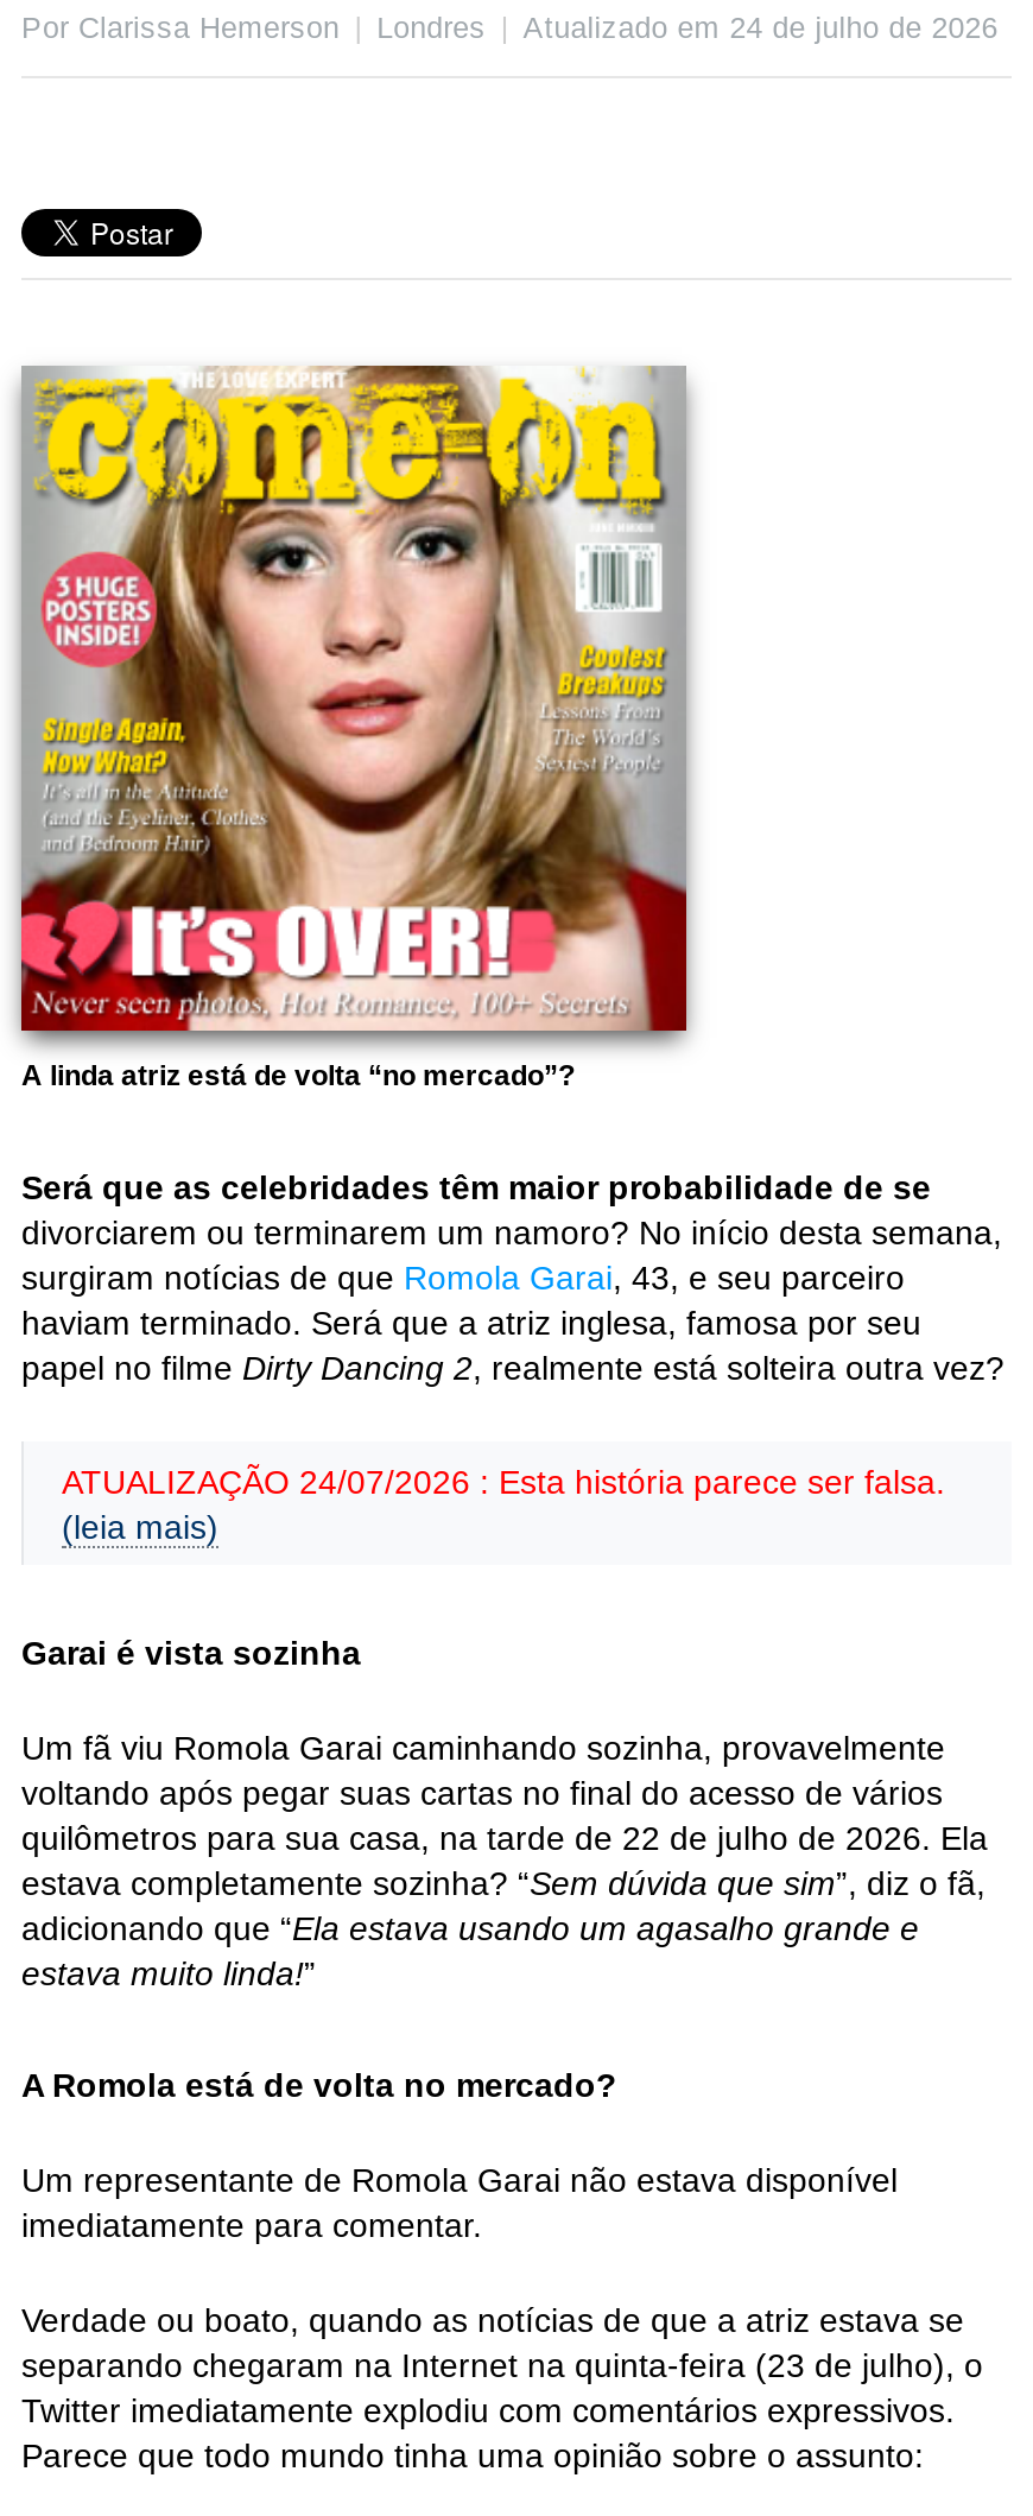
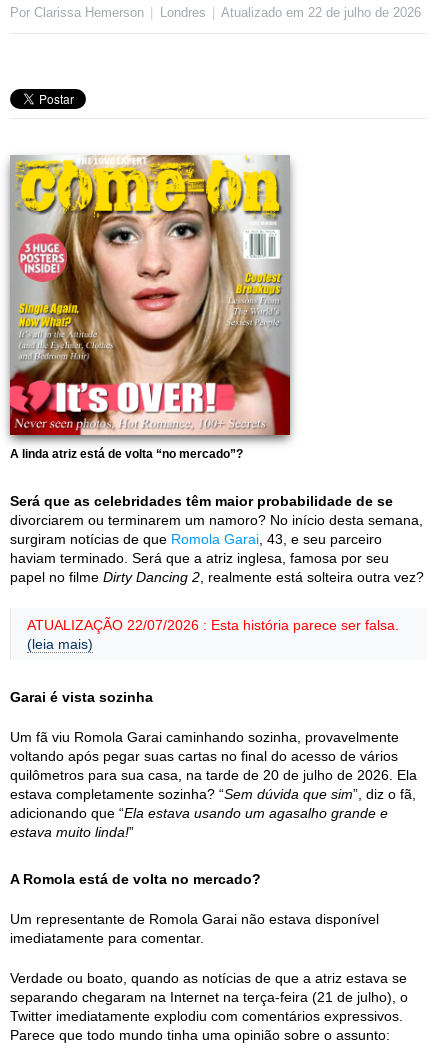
[523,12,998,45] Atualizado em 24 de julho de 2026 -> [221,6,421,20] Atualizado em 22 de julho de 2026
[62,1463,945,1501] ATUALIZAÇÃO 24/07/2026 : Esta história parece ser falsa. -> [27,617,399,633] ATUALIZAÇÃO 22/07/2026 : Esta história parece ser falsa.
[21,1819,988,1857] quilômetros para sua casa, na tarde de 22 de julho de 2026. Ela -> [10,767,417,783] quilômetros para sua casa, na tarde de 20 de julho de 2026. Ela
[21,2346,983,2384] separando chegaram na Internet na quinta-feira (23 de julho), o -> [10,989,408,1005] separando chegaram na Internet na terça-feira (21 de julho), o

